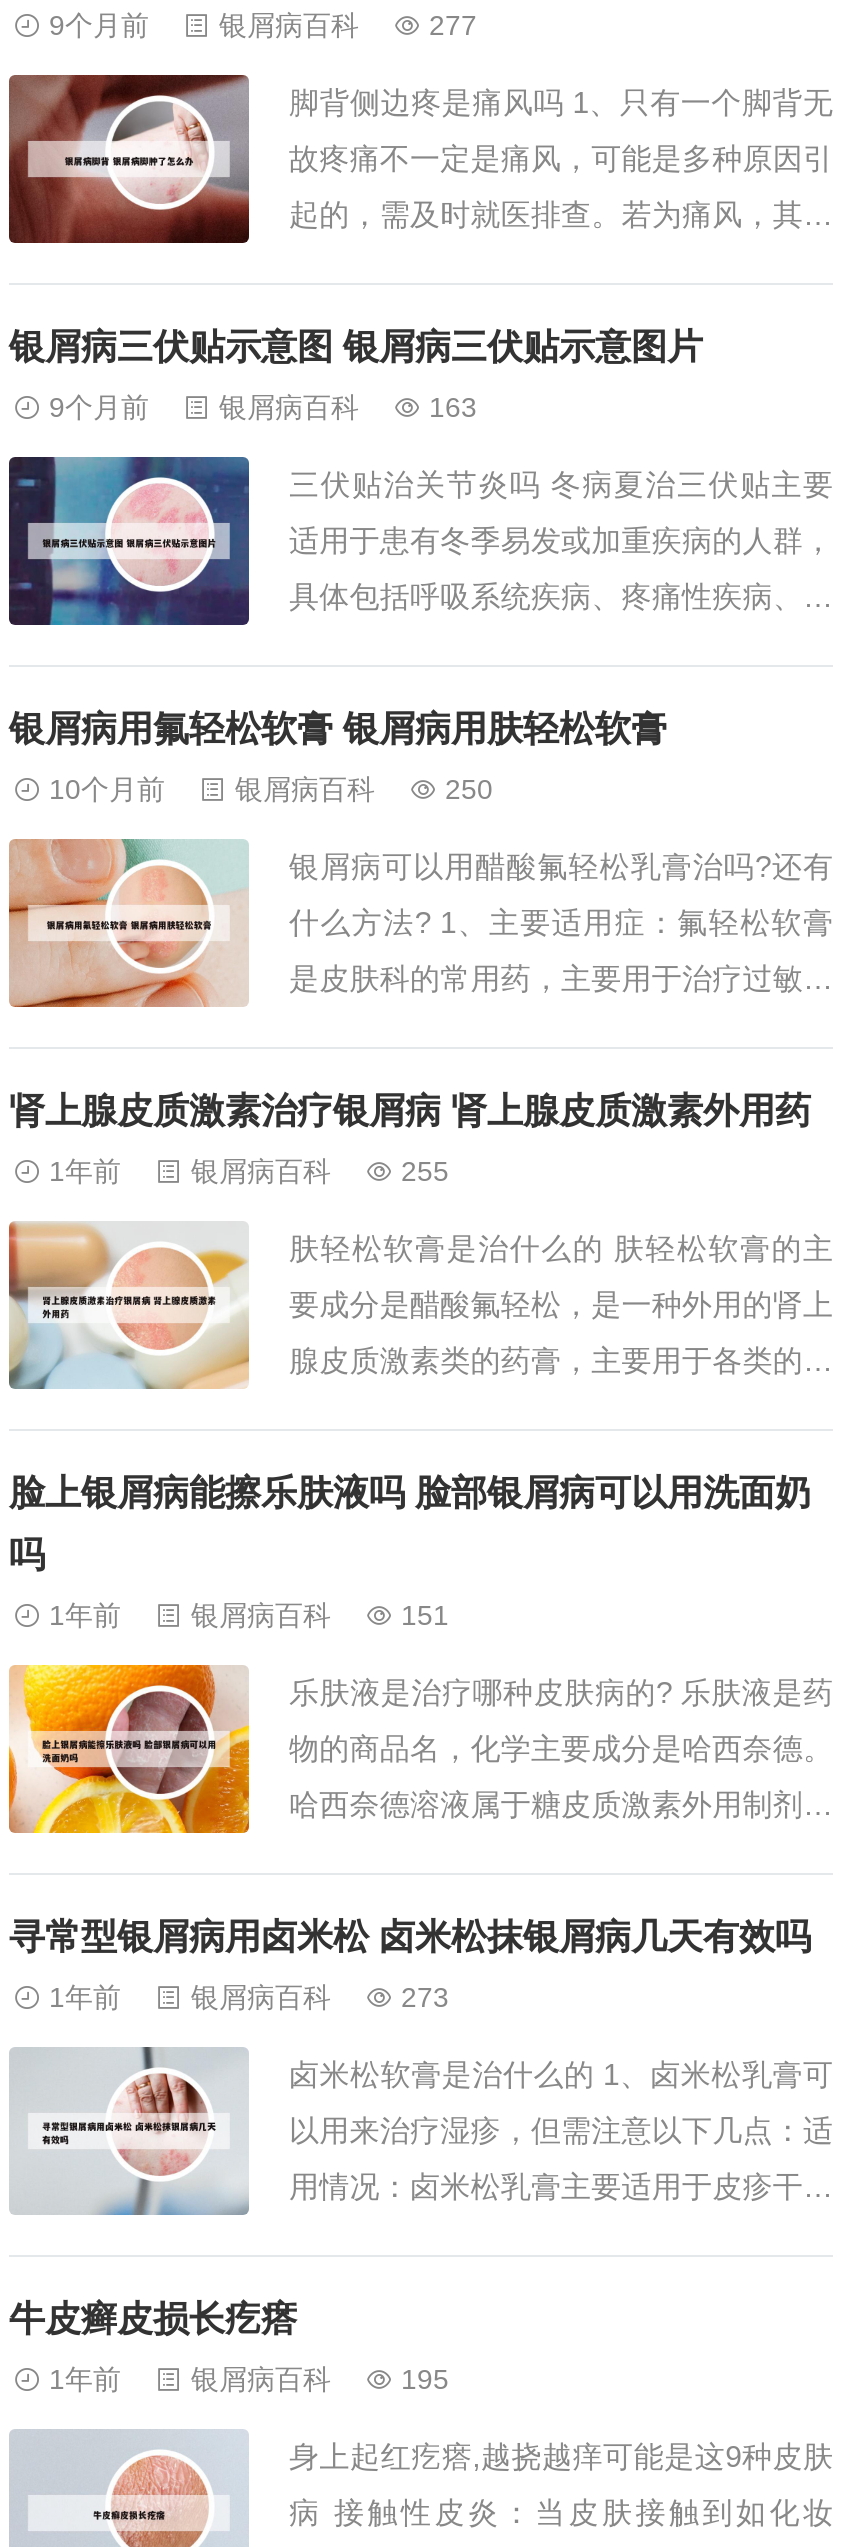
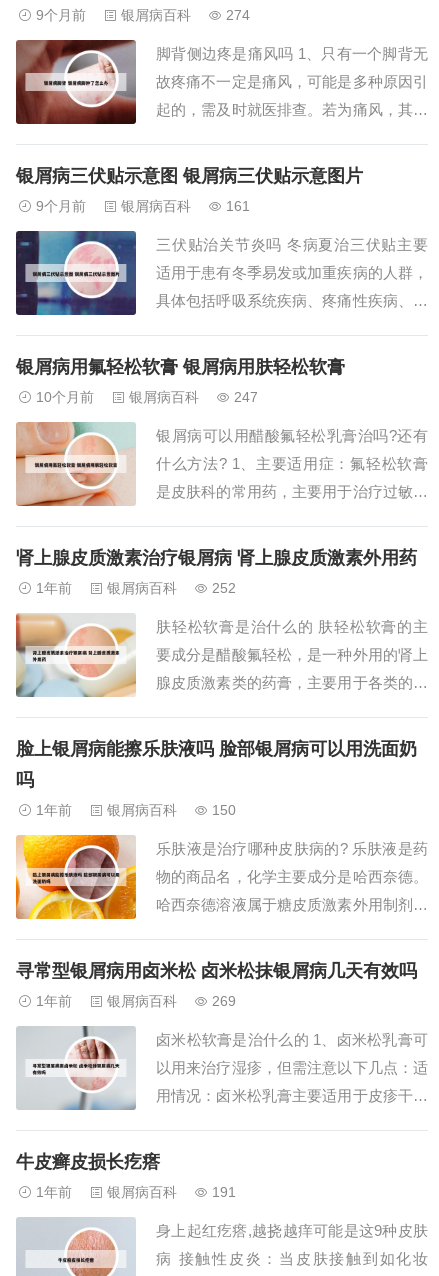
[429,9,477,41] 277 -> [226,7,250,23] 274
[429,391,477,423] 163 -> [226,198,250,214] 161
[445,773,493,805] 250 -> [234,389,258,405] 247
[401,1155,449,1187] 255 -> [212,580,236,596] 252
[401,1599,449,1631] 151 -> [212,802,236,818] 150
[401,1981,449,2013] 273 -> [212,993,236,1009] 269
[401,2363,449,2395] 195 -> [212,1184,236,1200] 191

